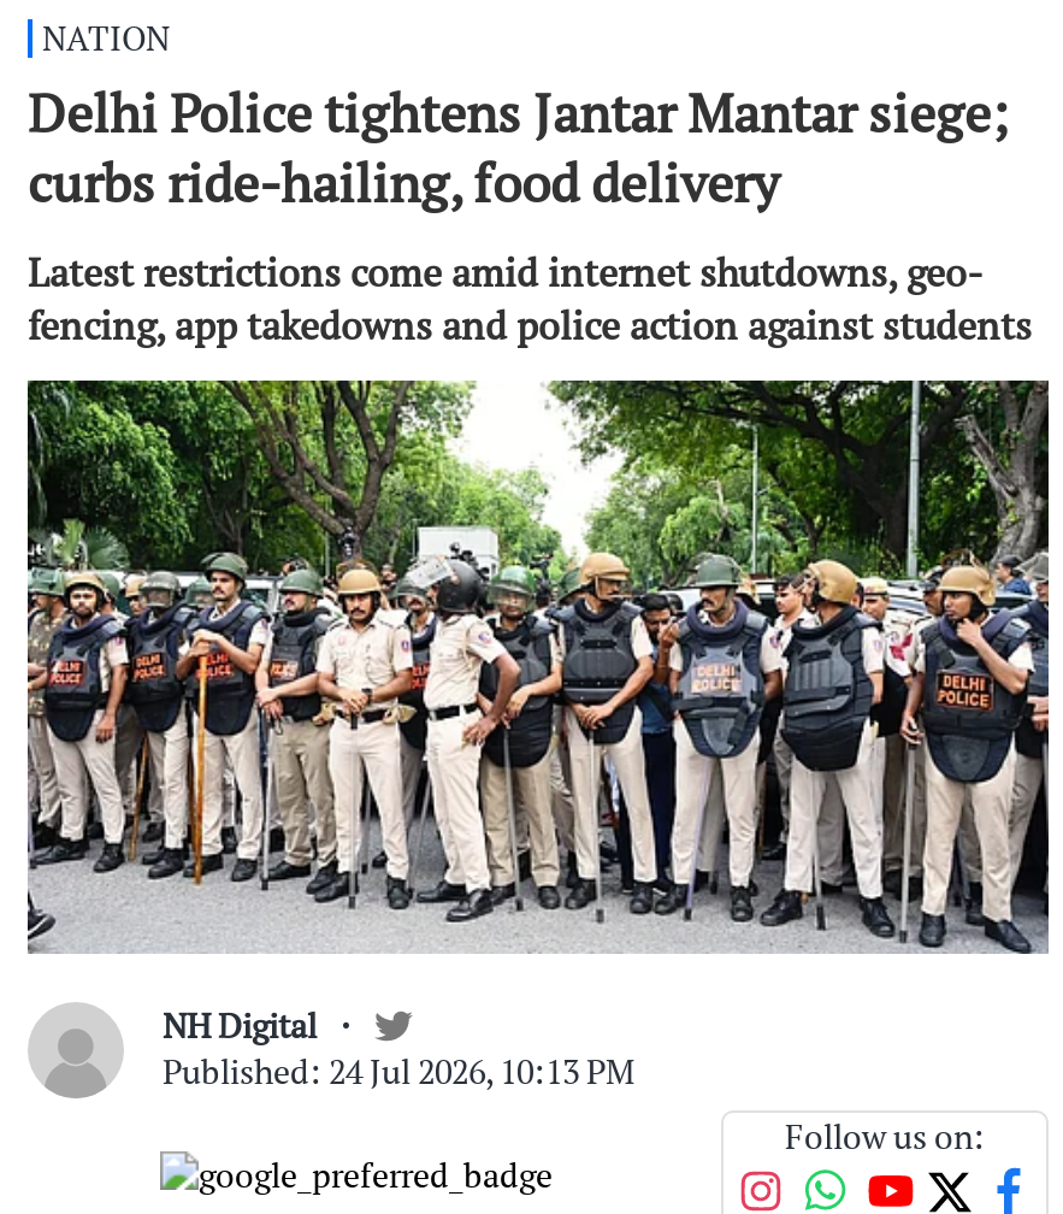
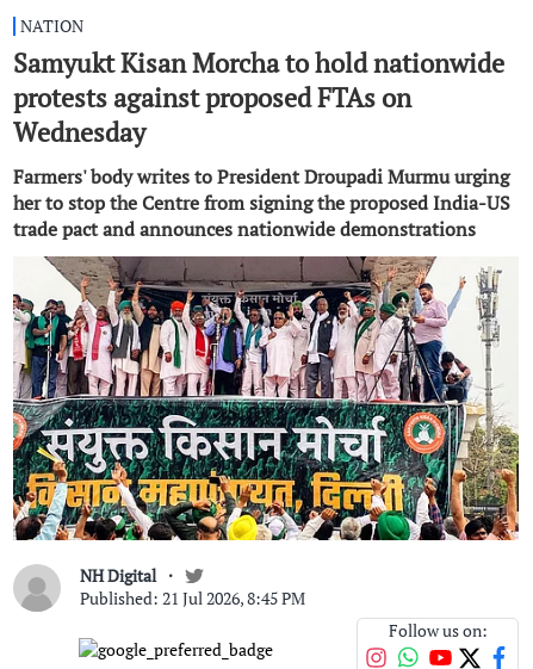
[28,77,1032,351] Delhi Police tightens Jantar Mantar siege; | curbs ride-hailing, food delivery | Latest restrictions come amid internet shutdowns, geo- | fencing, app takedowns and police action against students -> [13,45,510,242] Samyukt Kisan Morcha to hold nationwide | protests against proposed FTAs on | Wednesday | Farmers' body writes to President Droupadi Murmu urging | her to stop the Centre from signing the proposed India-US | trade pact and announces nationwide demonstrations
[25,438,1051,1094] [image] | Published: 24 Jul 2026, 10:13 PM -> [12,255,519,610] [image] | Published: 21 Jul 2026, 8:45 PM

